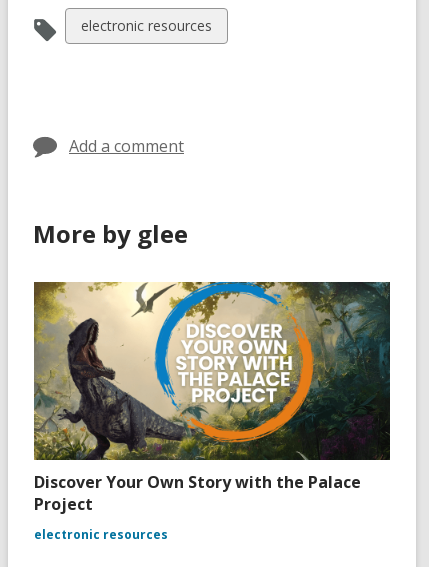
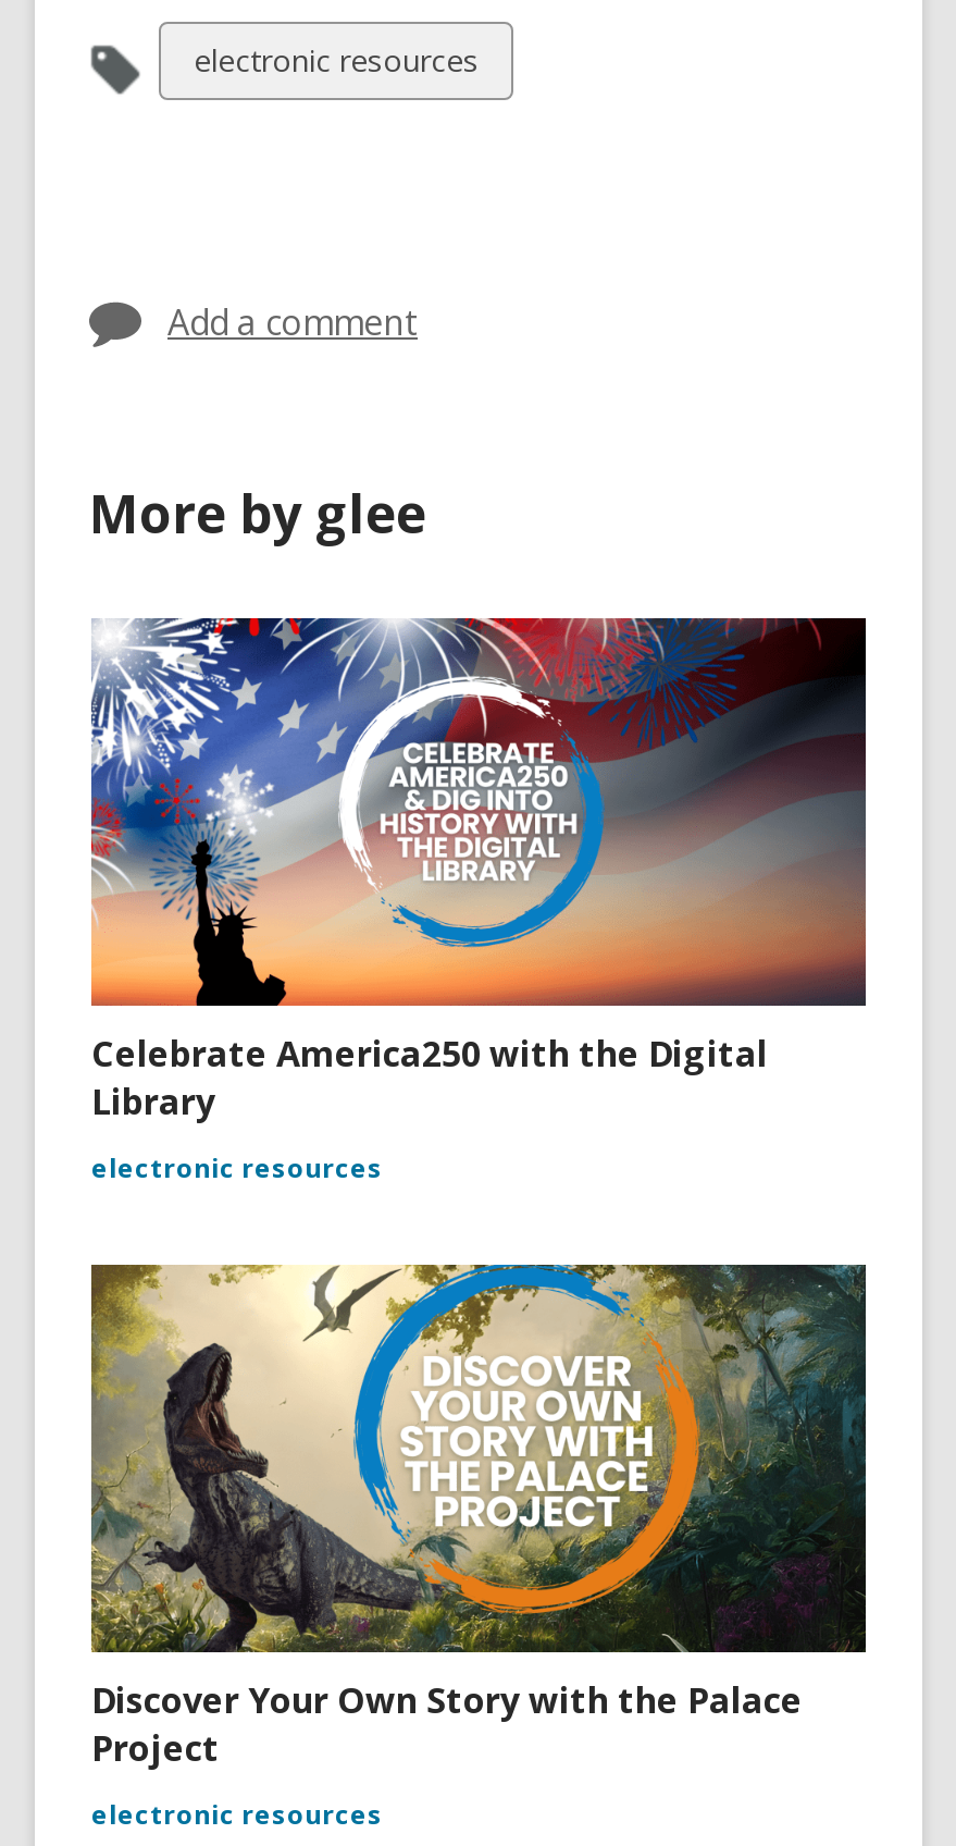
none -> [89,616,868,1186] [image] | Celebrate America250 with the Digital | Library | electronic resources

